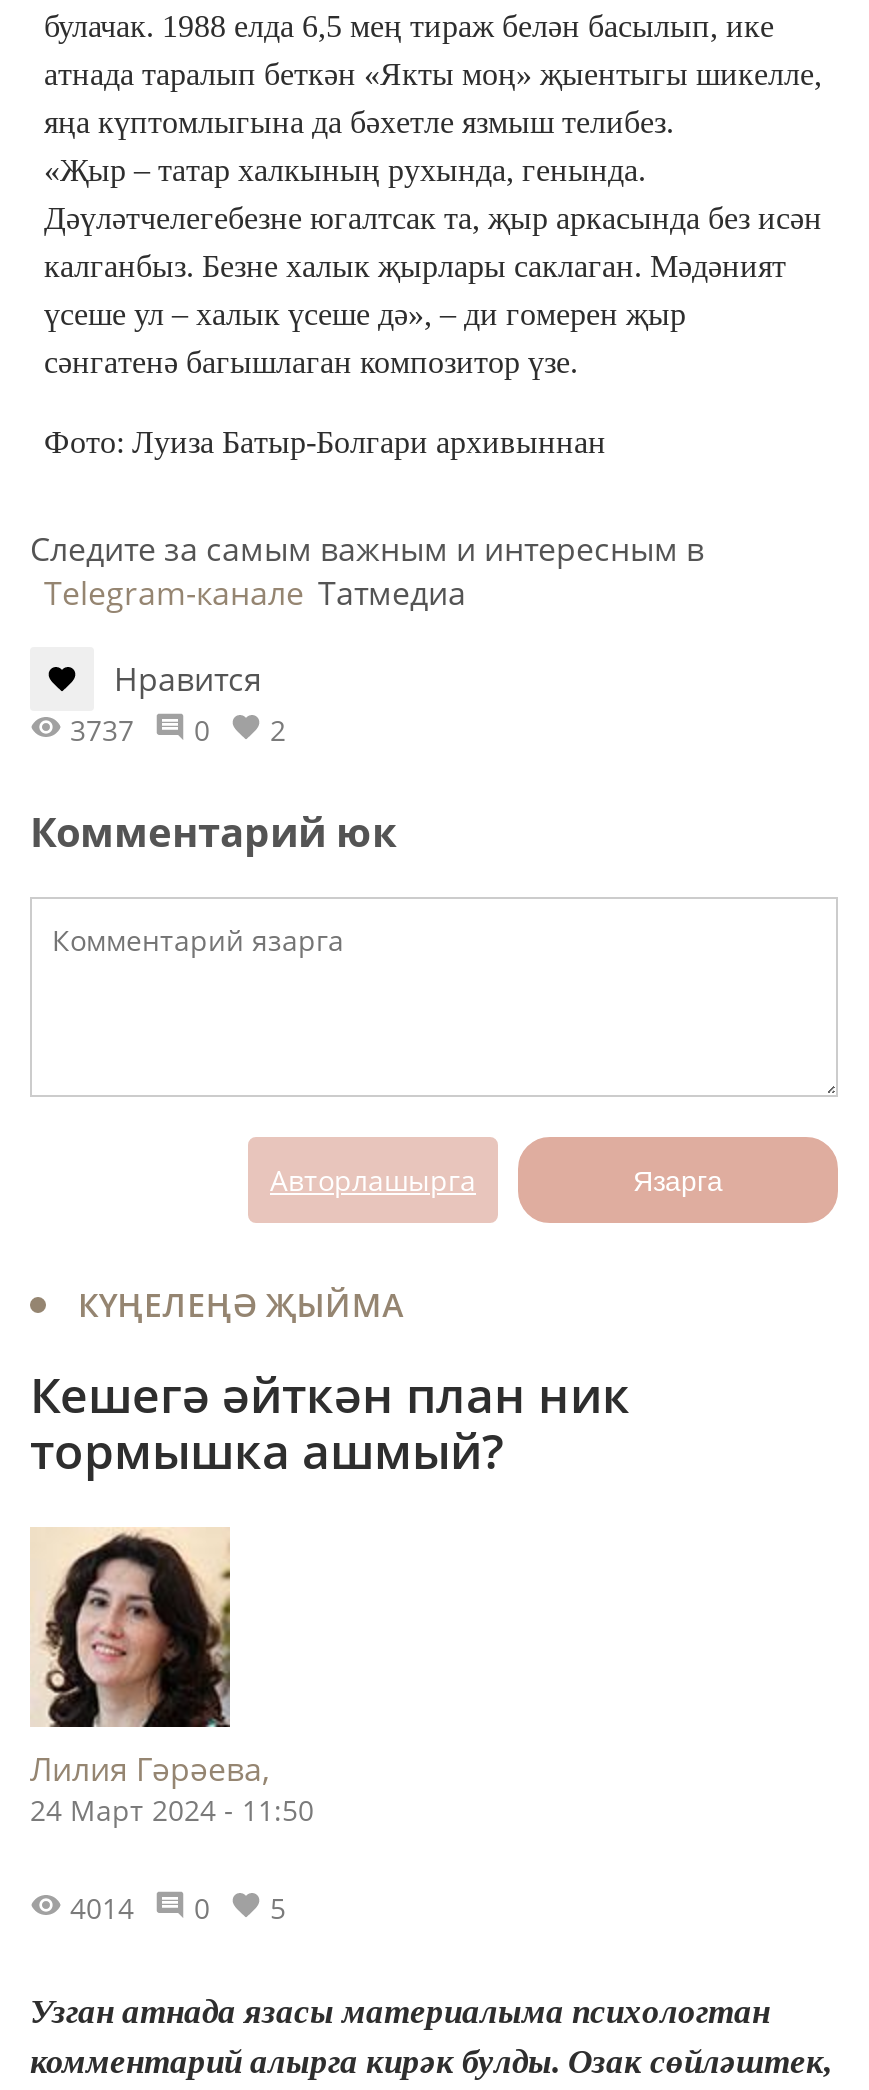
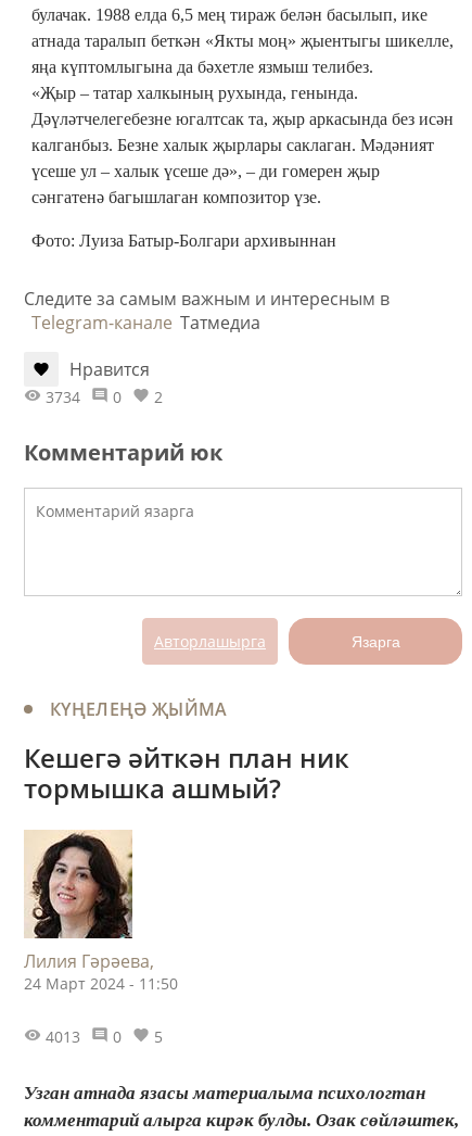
[70,711,286,749] 3737 0 2 -> [46,387,163,407] 3734 0 2
[70,1889,286,1927] 4014 0 5 -> [46,1026,163,1047] 4013 0 5

